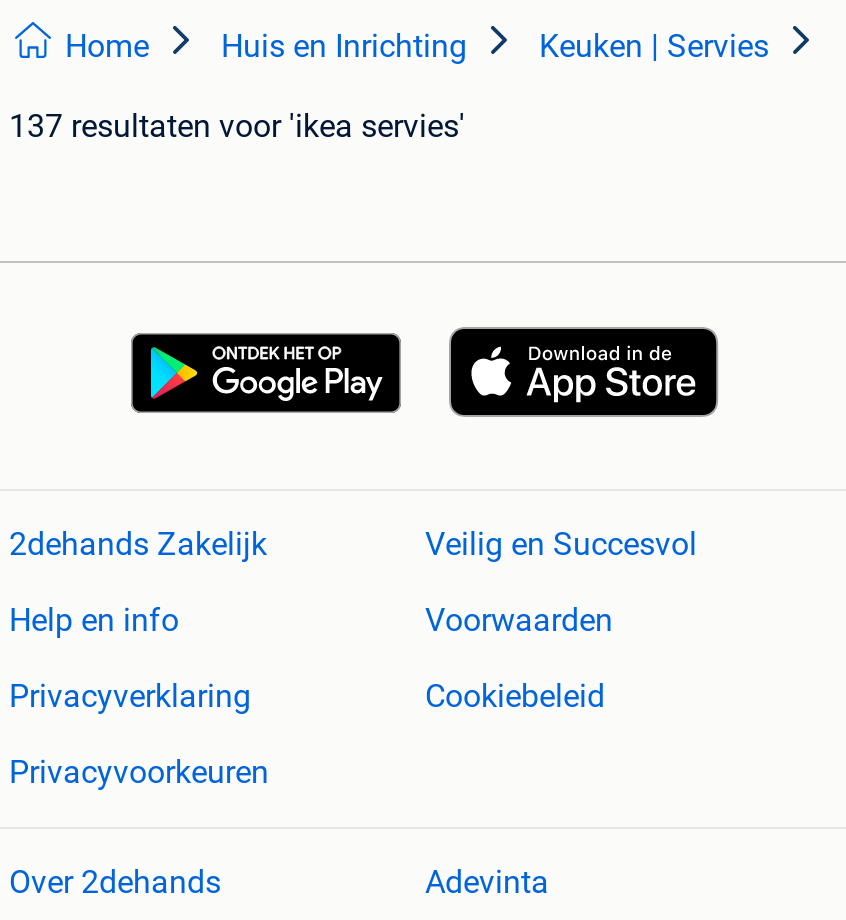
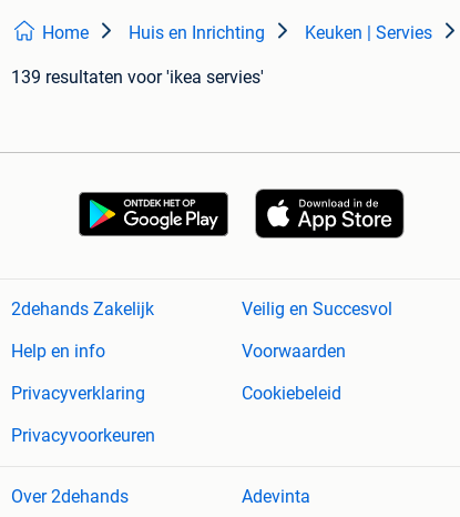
[9,106,465,144] 137 resultaten voor 'ikea servies' -> [11,67,264,88] 139 resultaten voor 'ikea servies'

